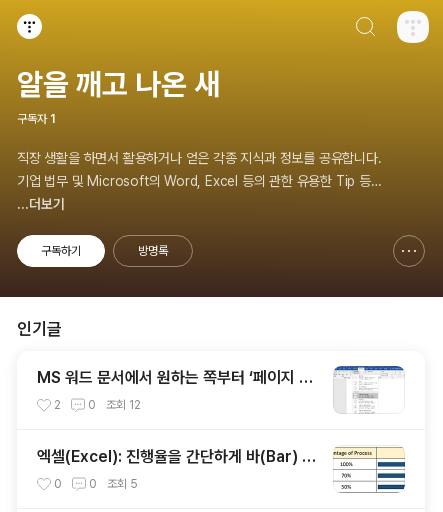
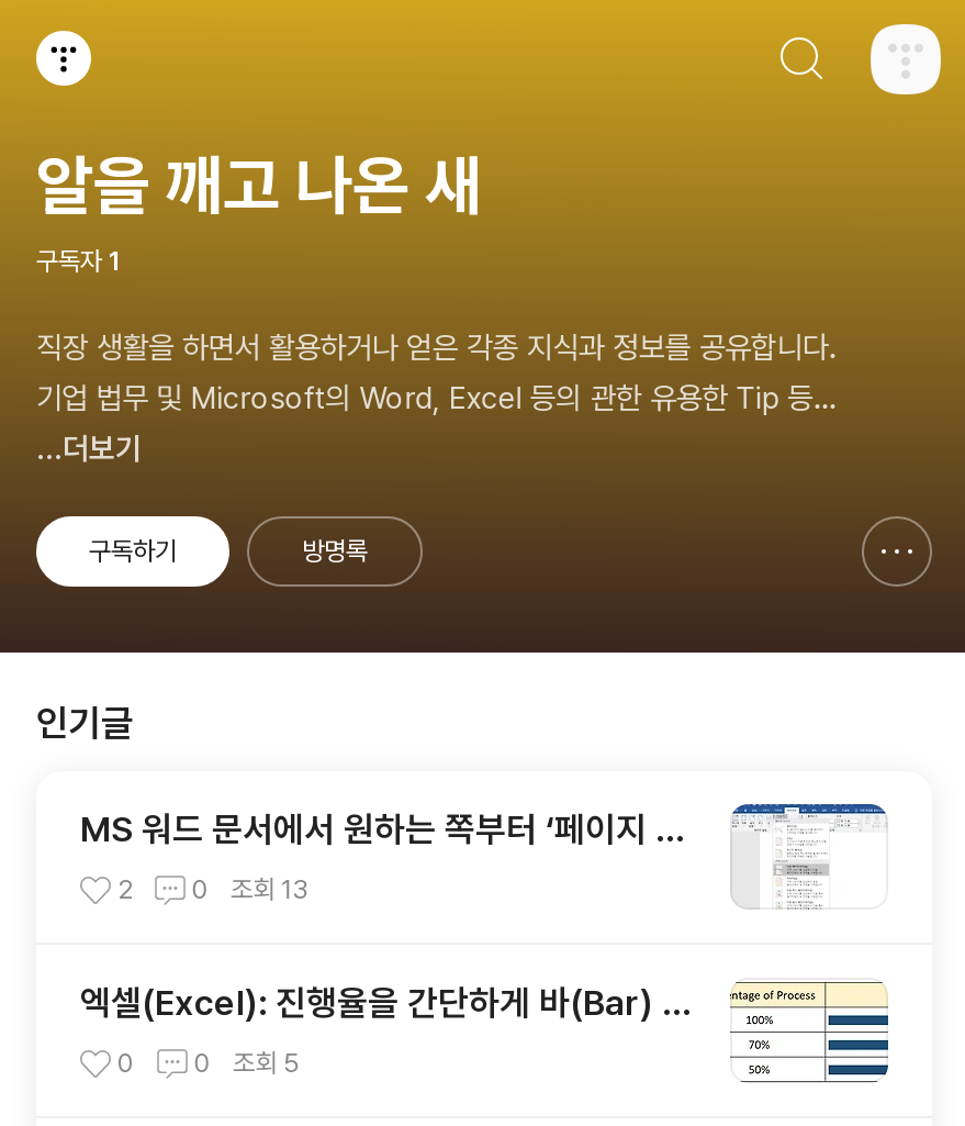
[106,398,141,412] 조회 12 -> [231,874,310,905] 조회 13

